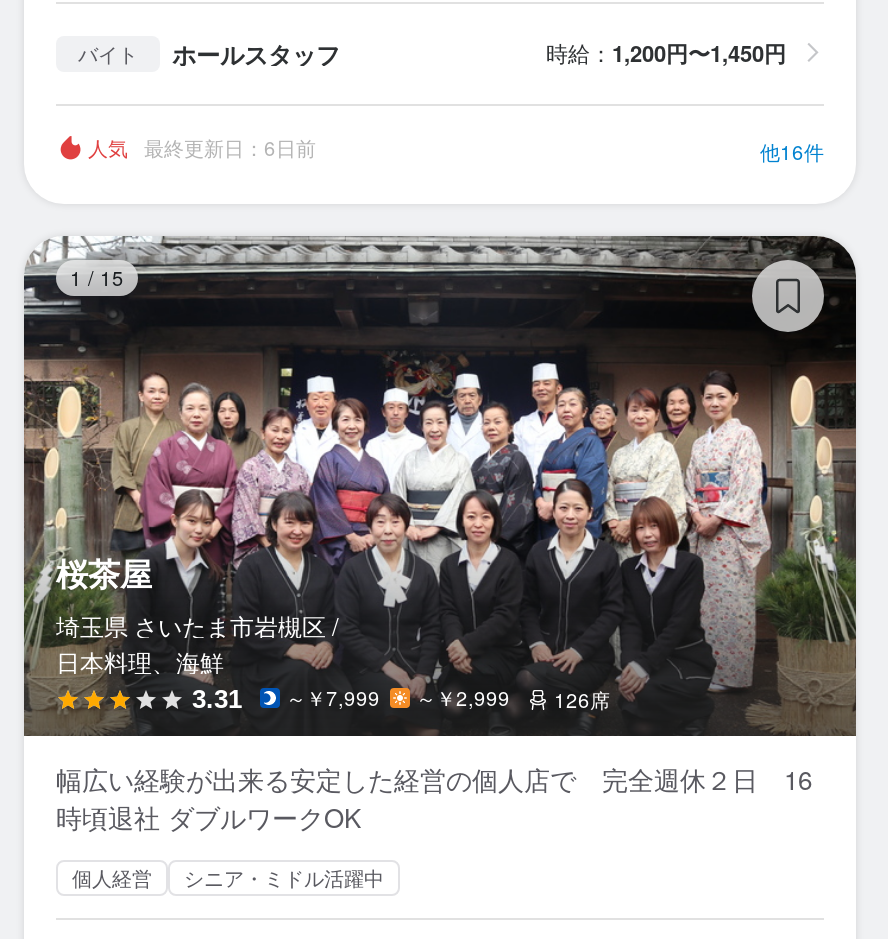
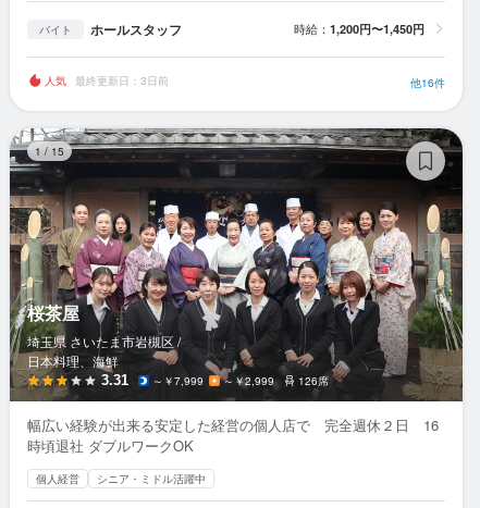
[88,134,316,162] 人気 最終更新日：6日前 -> [45,73,169,88] 人気 最終更新日：3日前

